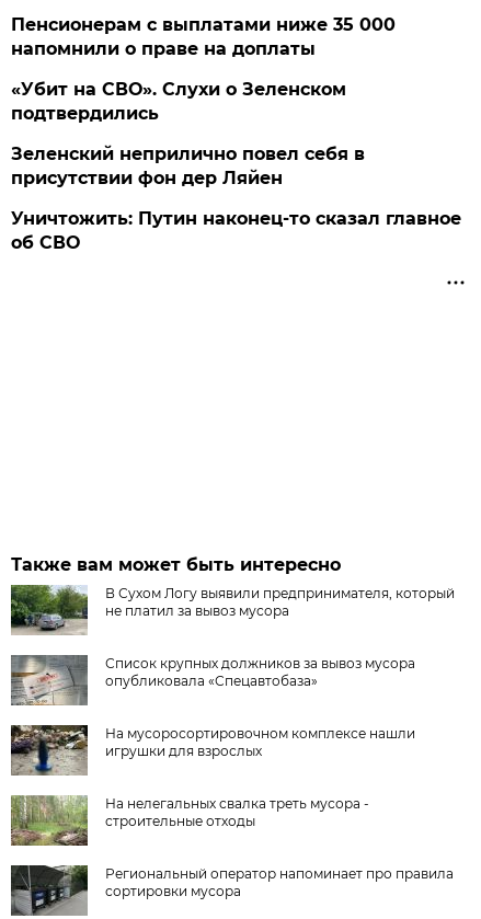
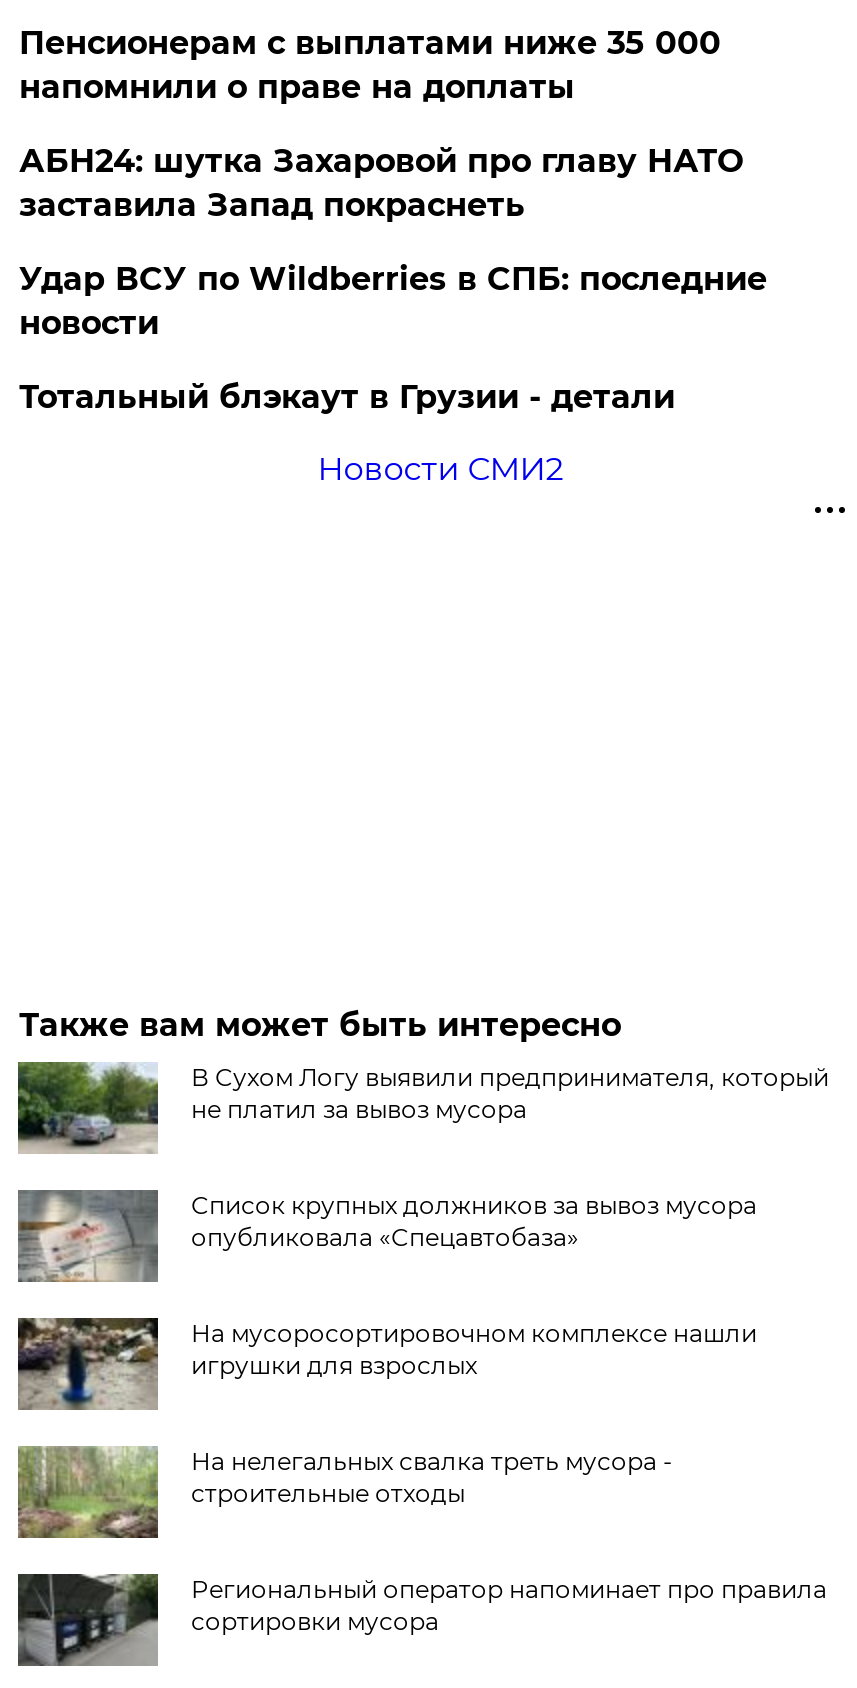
[11,79,462,253] «Убит на СВО». Слухи о Зеленском | подтвердились | Зеленский неприлично повел cебя в | присутствии фон дер Ляйен | Уничтожить: Путин наконец-то сказал главное | об СВО -> [19,142,767,488] АБН24: шутка Захаровой про главу НАТО | заставила Запад покраснеть | Удар ВСУ по Wildberries в СПБ: последние | новости | Тотальный блэкаут в Грузии - детали | Новости СМИ2

